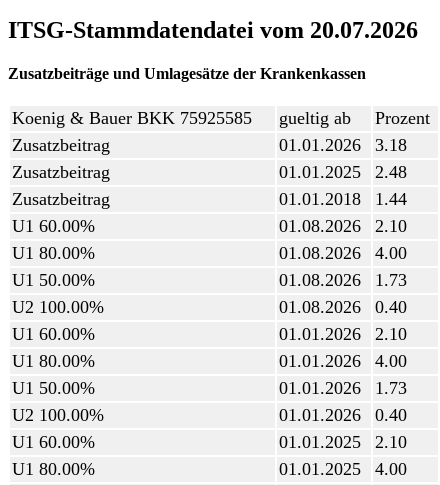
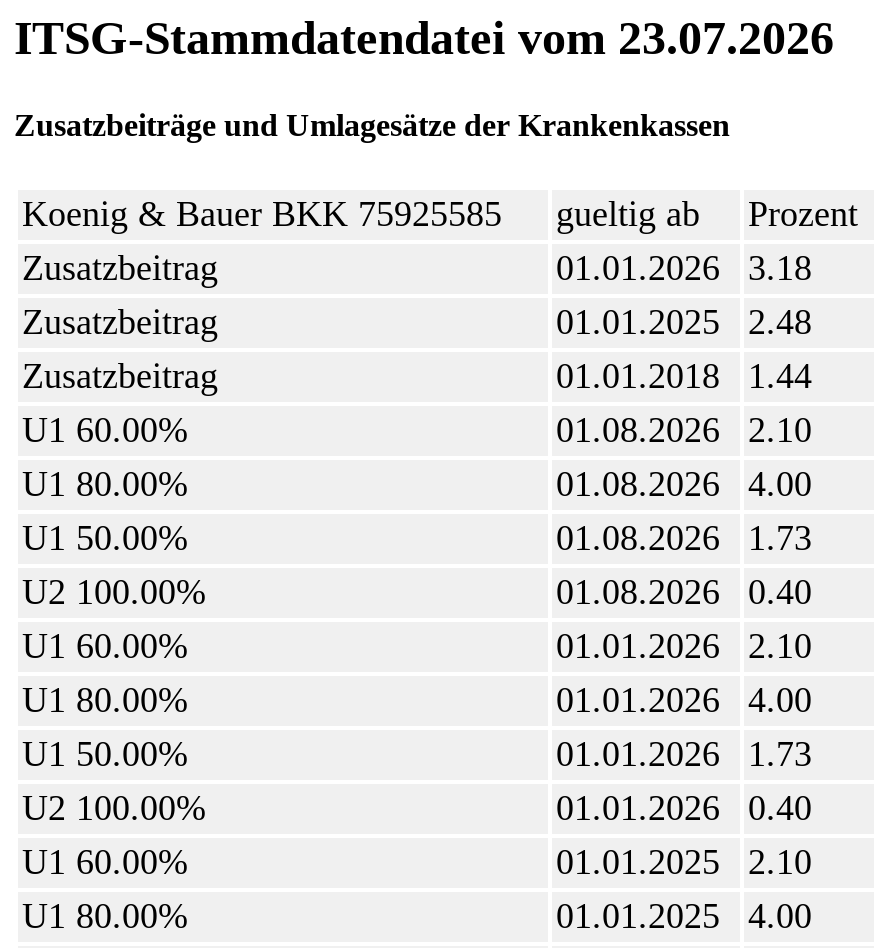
[8,17,418,43] ITSG-Stammdatendatei vom 20.07.2026 -> [14,12,834,64] ITSG-Stammdatendatei vom 23.07.2026

